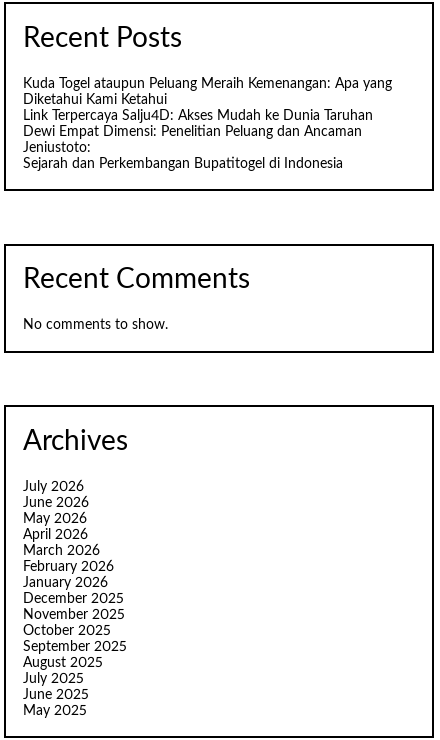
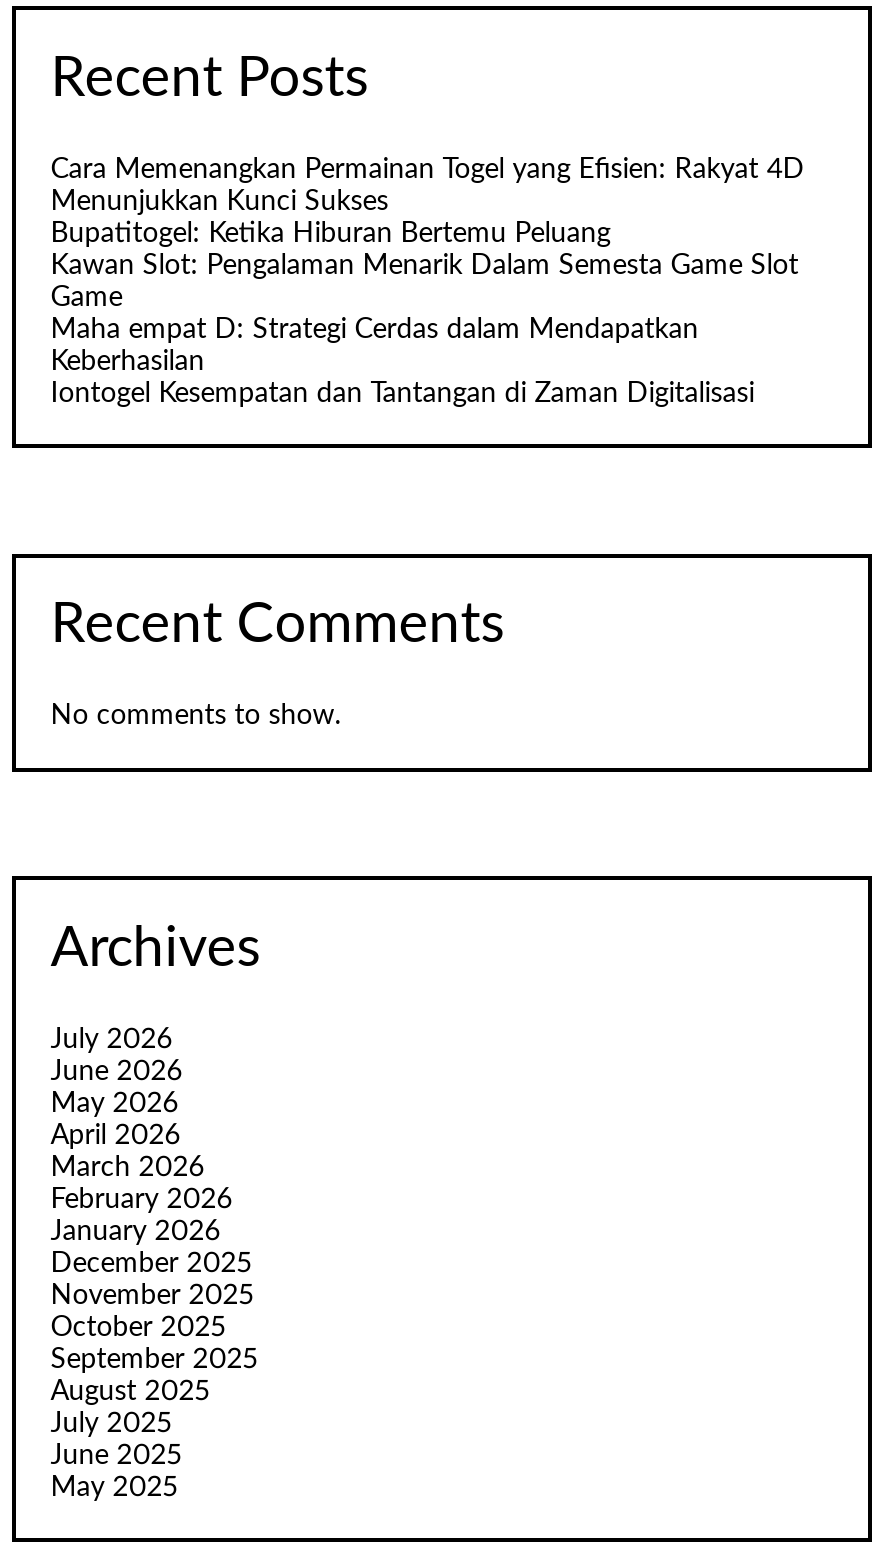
[23,77,392,171] Kuda Togel ataupun Peluang Meraih Kemenangan: Apa yang | Diketahui Kami Ketahui | Link Terpercaya Salju4D: Akses Mudah ke Dunia Taruhan | Dewi Empat Dimensi: Penelitian Peluang dan Ancaman | Jeniustoto: | Sejarah dan Perkembangan Bupatitogel di Indonesia -> [50,155,804,407] Cara Memenangkan Permainan Togel yang Efisien: Rakyat 4D | Menunjukkan Kunci Sukses | Bupatitogel: Ketika Hiburan Bertemu Peluang | Kawan Slot: Pengalaman Menarik Dalam Semesta Game Slot | Game | Maha empat D: Strategi Cerdas dalam Mendapatkan | Keberhasilan | Iontogel Kesempatan dan Tantangan di Zaman Digitalisasi

